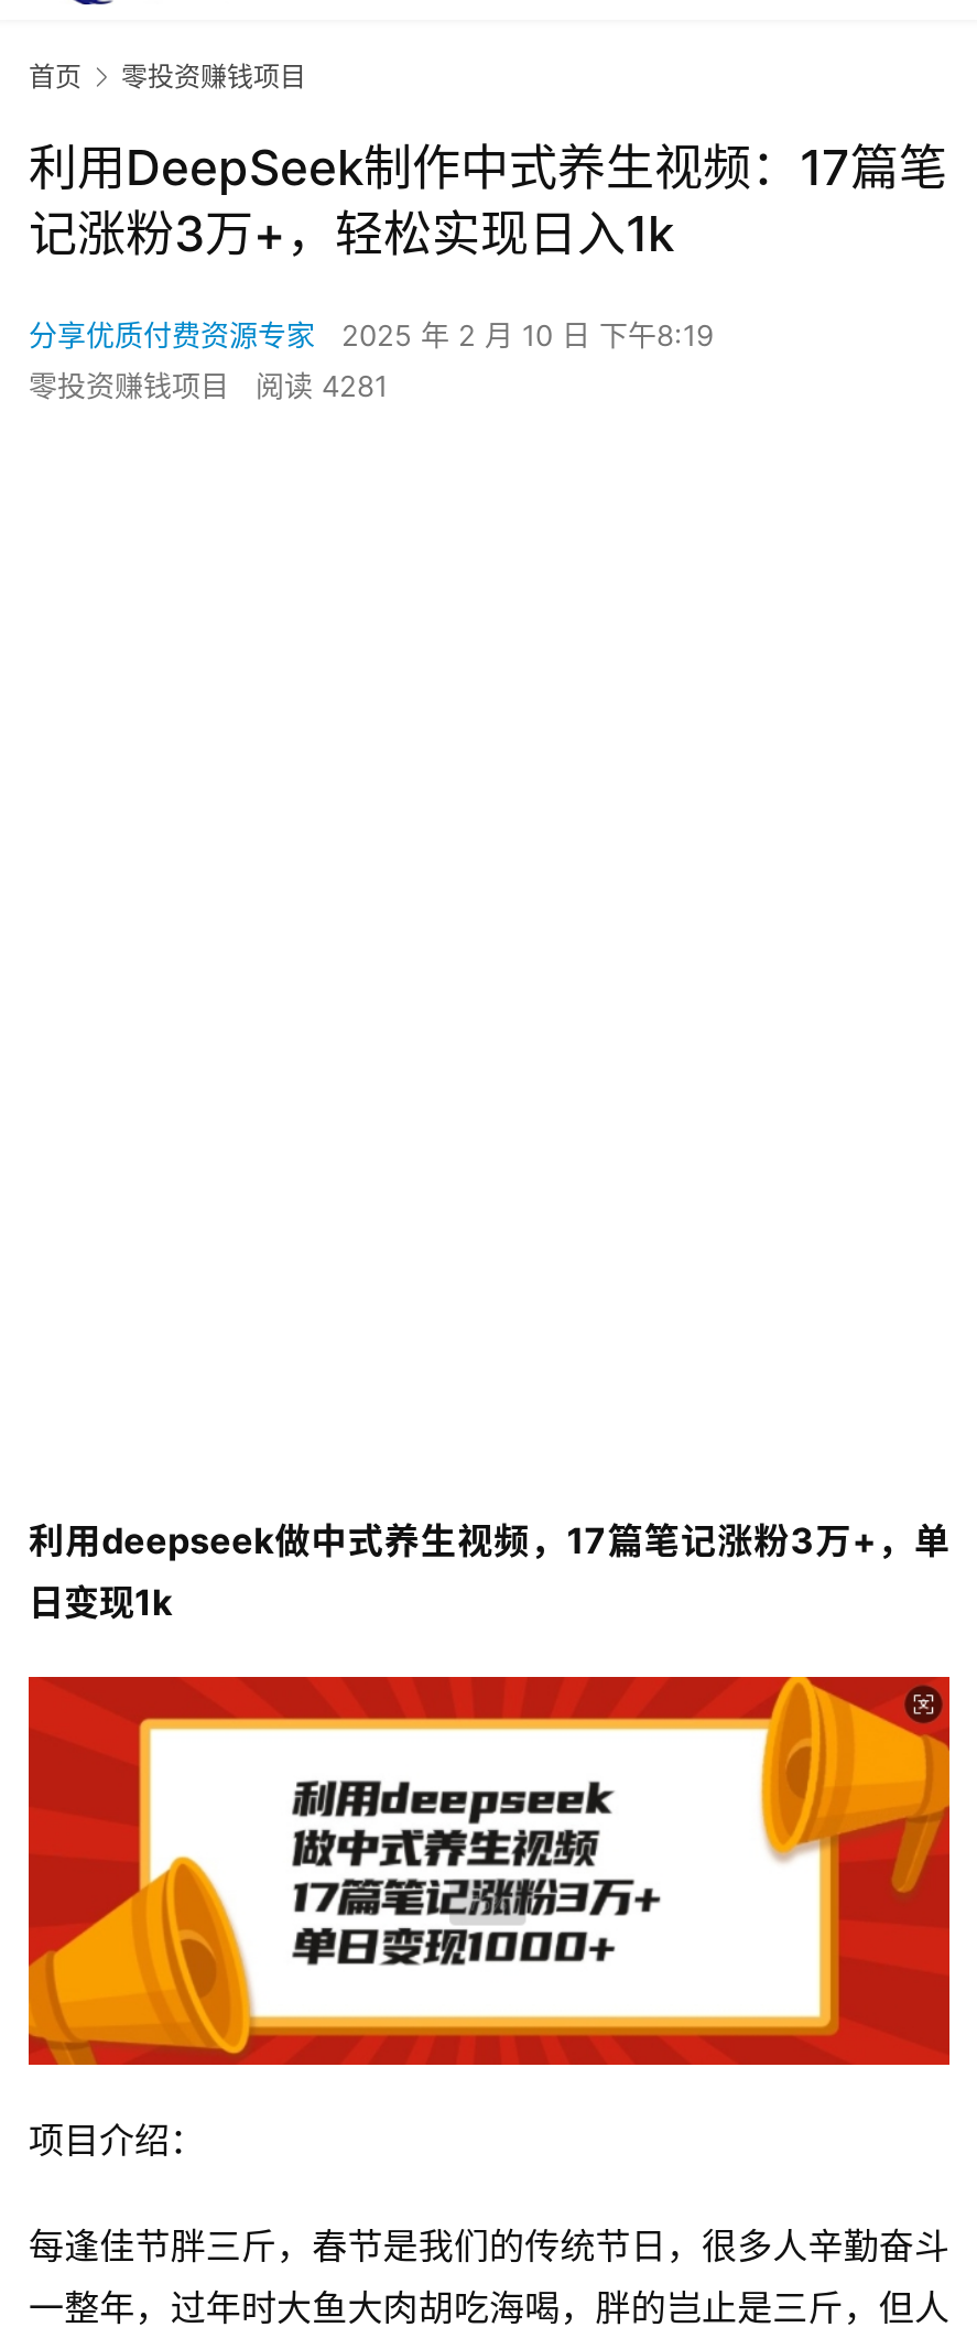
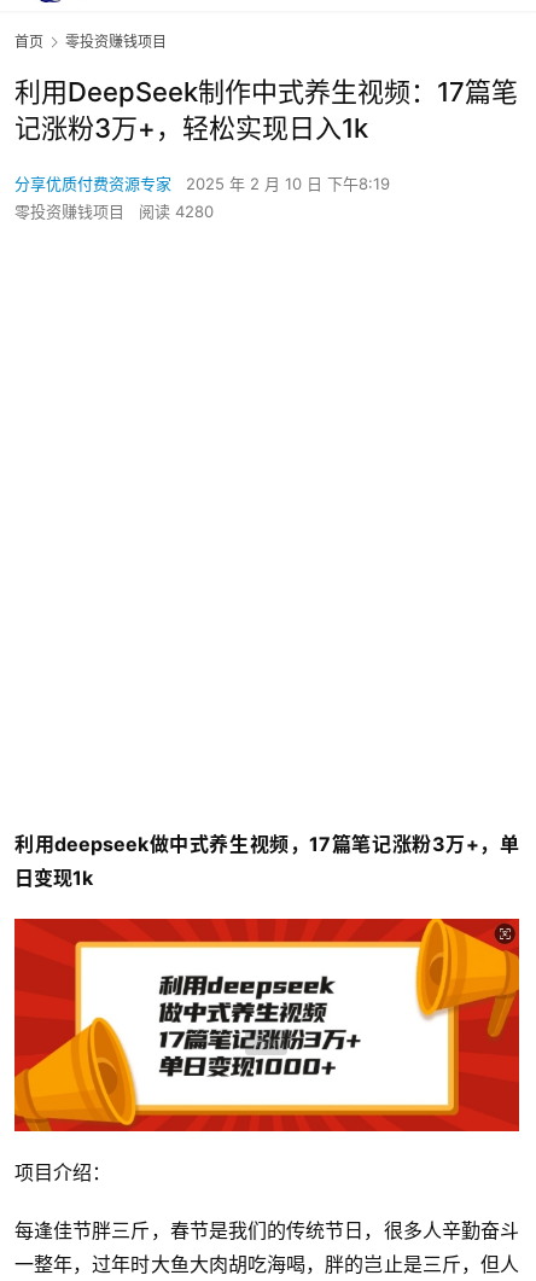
[29,368,388,404] 零投资赚钱项目 阅读 4281 -> [14,202,214,221] 零投资赚钱项目 阅读 4280

